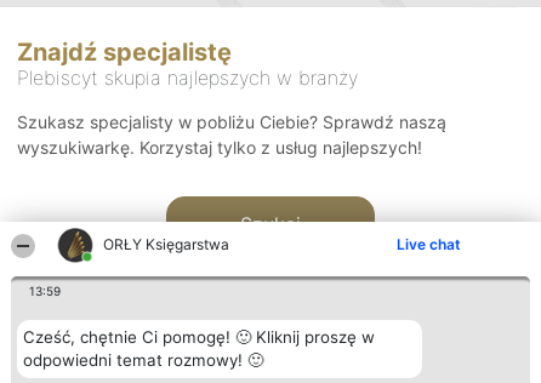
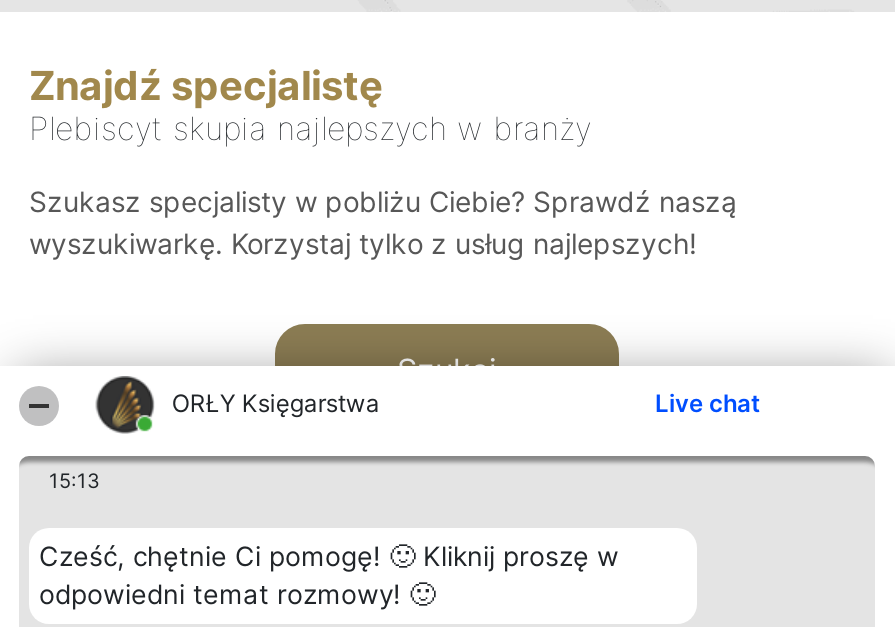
[29,284,61,298] 13:59 -> [49,468,99,492] 15:13

